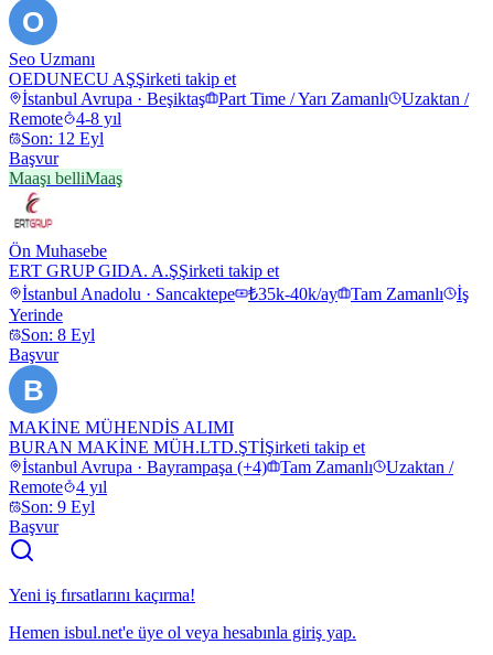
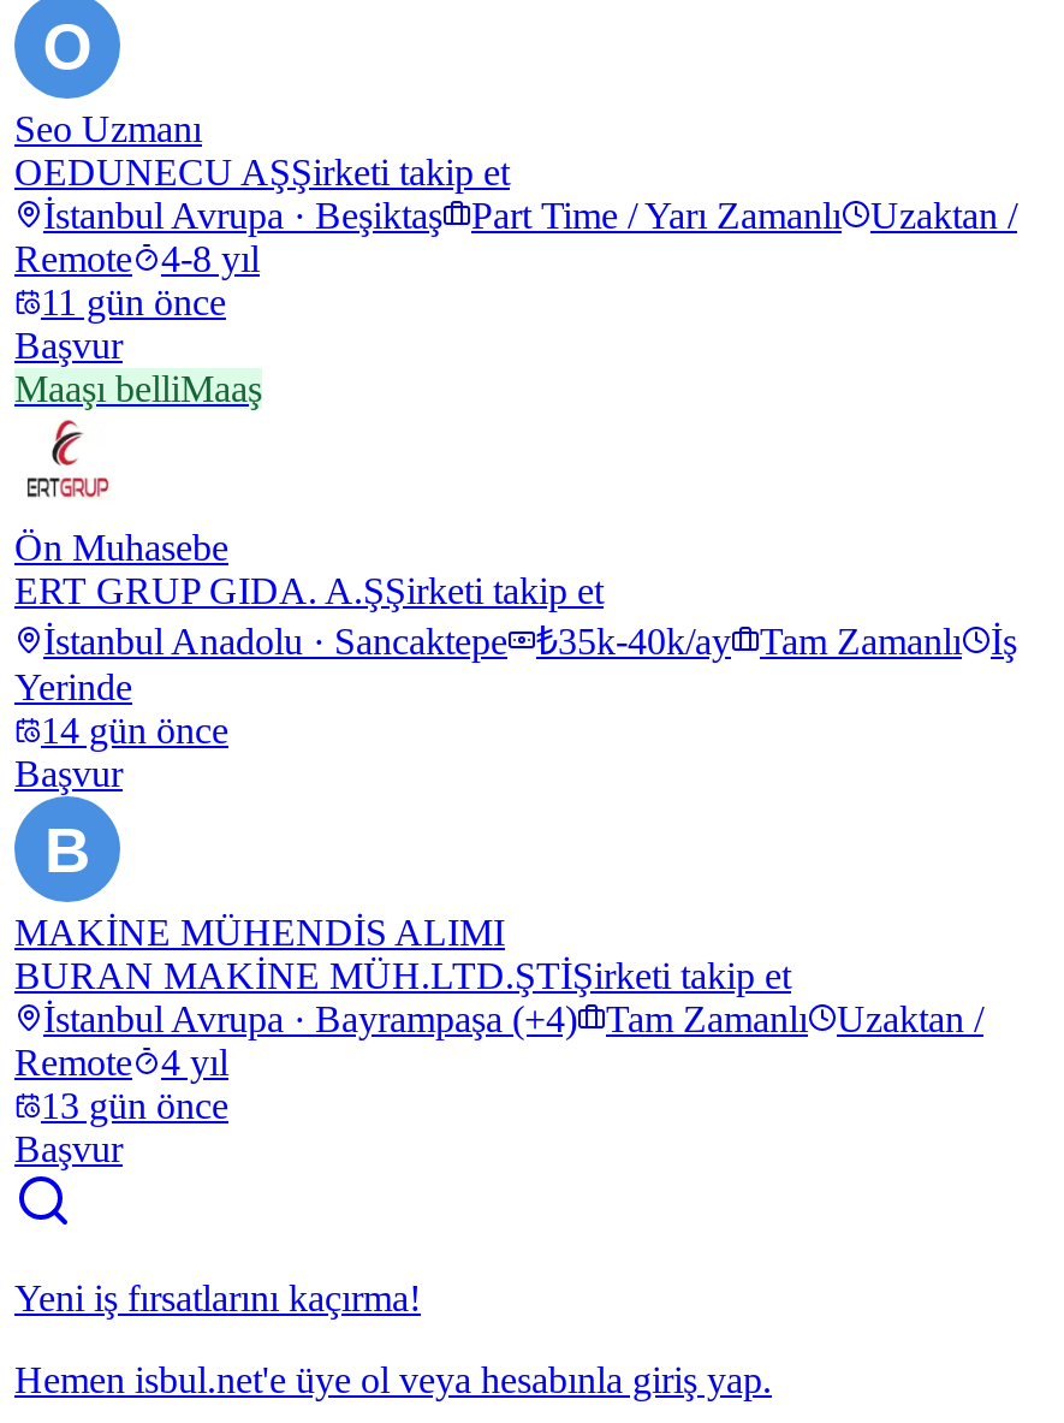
[21,129,104,148] Son: 12 Eyl -> [41,282,226,323] 11 gün önce
[21,326,95,344] Son: 8 Eyl -> [41,710,228,751] 14 gün önce
[21,498,95,516] Son: 9 Eyl -> [41,1086,228,1127] 13 gün önce

